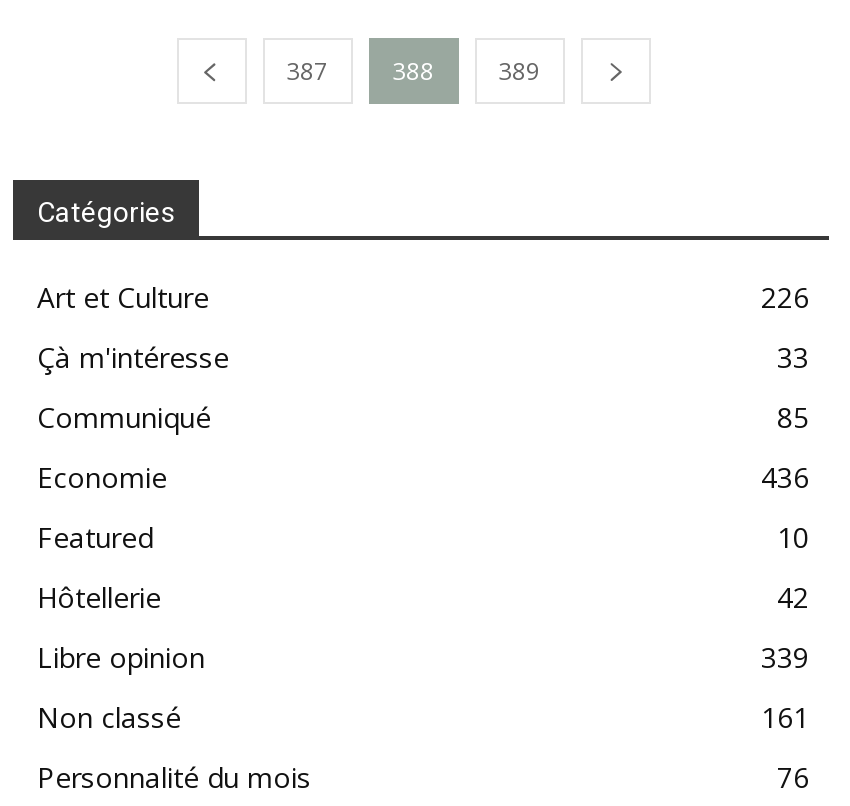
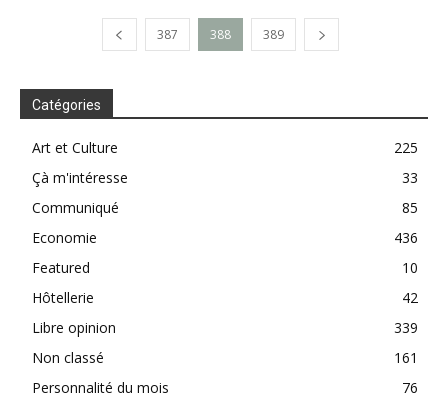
[761,277,809,315] 226 -> [394,138,418,157] 225

